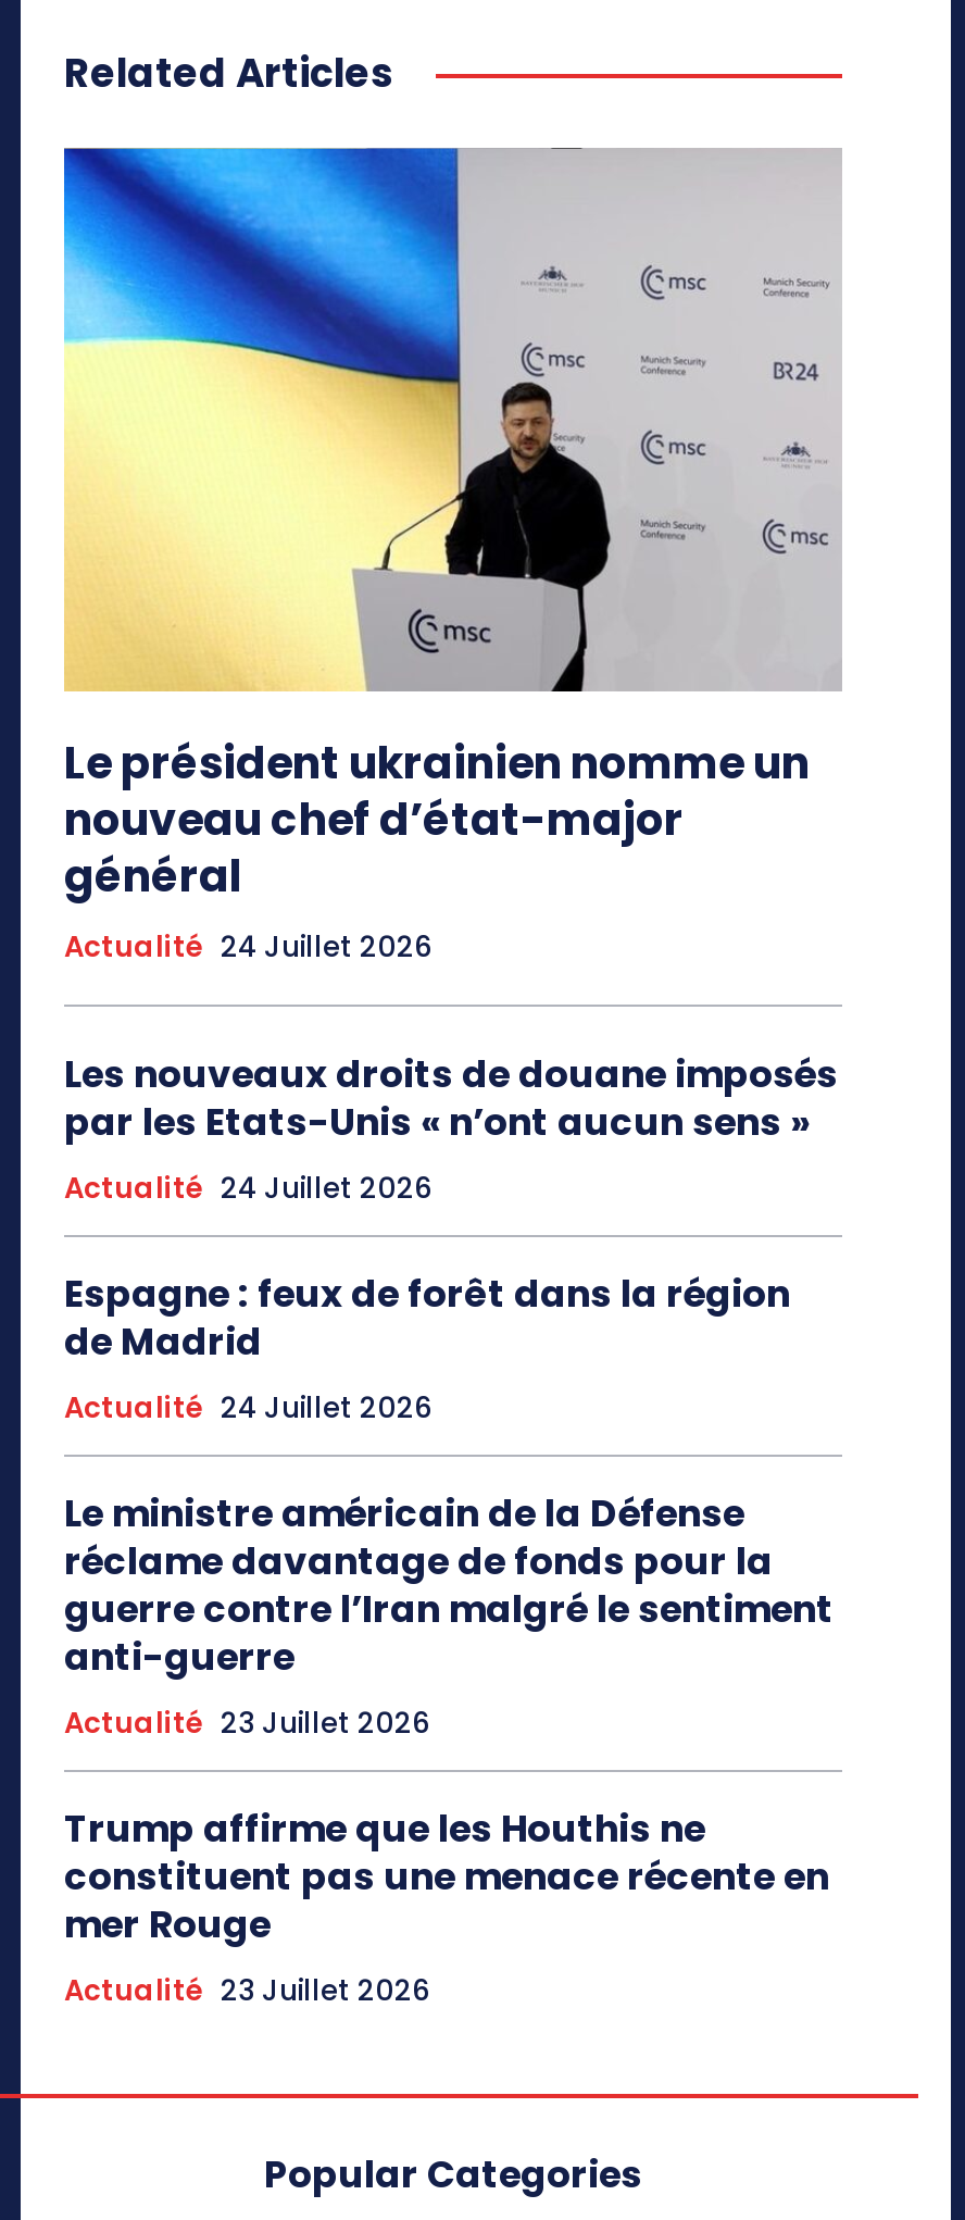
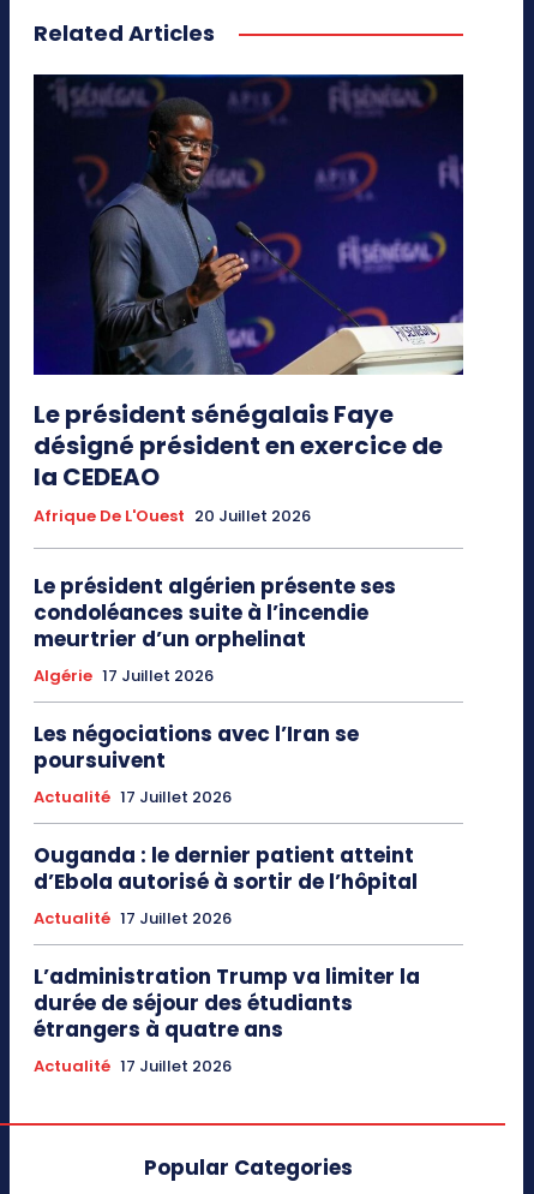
[62,146,842,968] [image] | Le président ukrainien nomme un | nouveau chef d’état-major | général | Actualité 24 Juillet 2026 -> [32,73,464,528] [image] | Le président sénégalais Faye | désigné président en exercice de | la CEDEAO | Afrique De L'Ouest 20 Juillet 2026
[64,1049,838,1210] Les nouveaux droits de douane imposés | par les Etats-Unis « n’ont aucun sens » | Actualité 24 Juillet 2026 -> [34,572,396,688] Le président algérien présente ses | condoléances suite à l’incendie | meurtrier d’un orphelinat | Algérie 17 Juillet 2026
[64,1269,790,1429] Espagne : feux de forêt dans la région | de Madrid | Actualité 24 Juillet 2026 -> [34,720,359,809] Les négociations avec l’Iran se | poursuivent | Actualité 17 Juillet 2026
[64,1488,834,1745] Le ministre américain de la Défense | réclame davantage de fonds pour la | guerre contre l’Iran malgré le sentiment | anti-guerre | Actualité 23 Juillet 2026 -> [34,841,418,930] Ouganda : le dernier patient atteint | d’Ebola autorisé à sortir de l’hôpital | Actualité 17 Juillet 2026
[64,1803,829,2012] Trump affirme que les Houthis ne | constituent pas une menace récente en | mer Rouge | Actualité 23 Juillet 2026 -> [34,963,420,1078] L’administration Trump va limiter la | durée de séjour des étudiants | étrangers à quatre ans | Actualité 17 Juillet 2026

